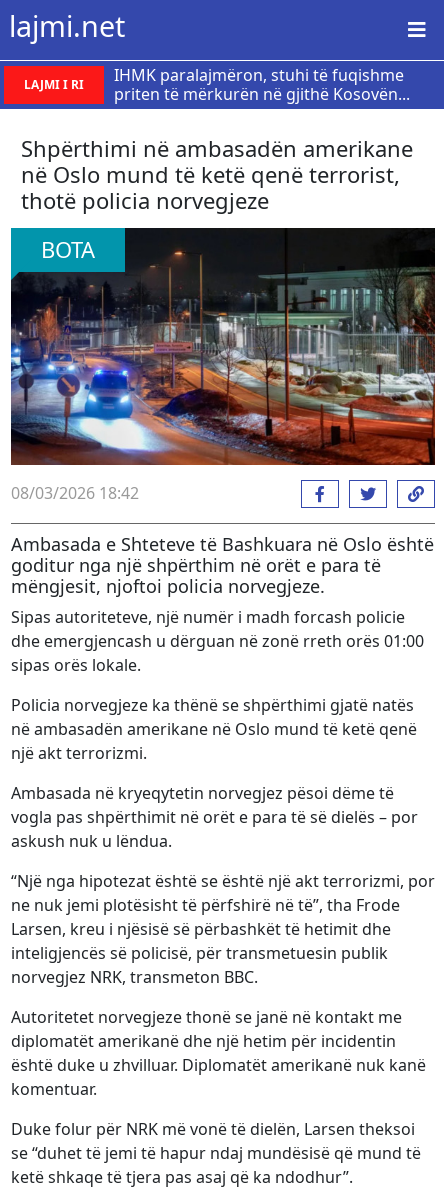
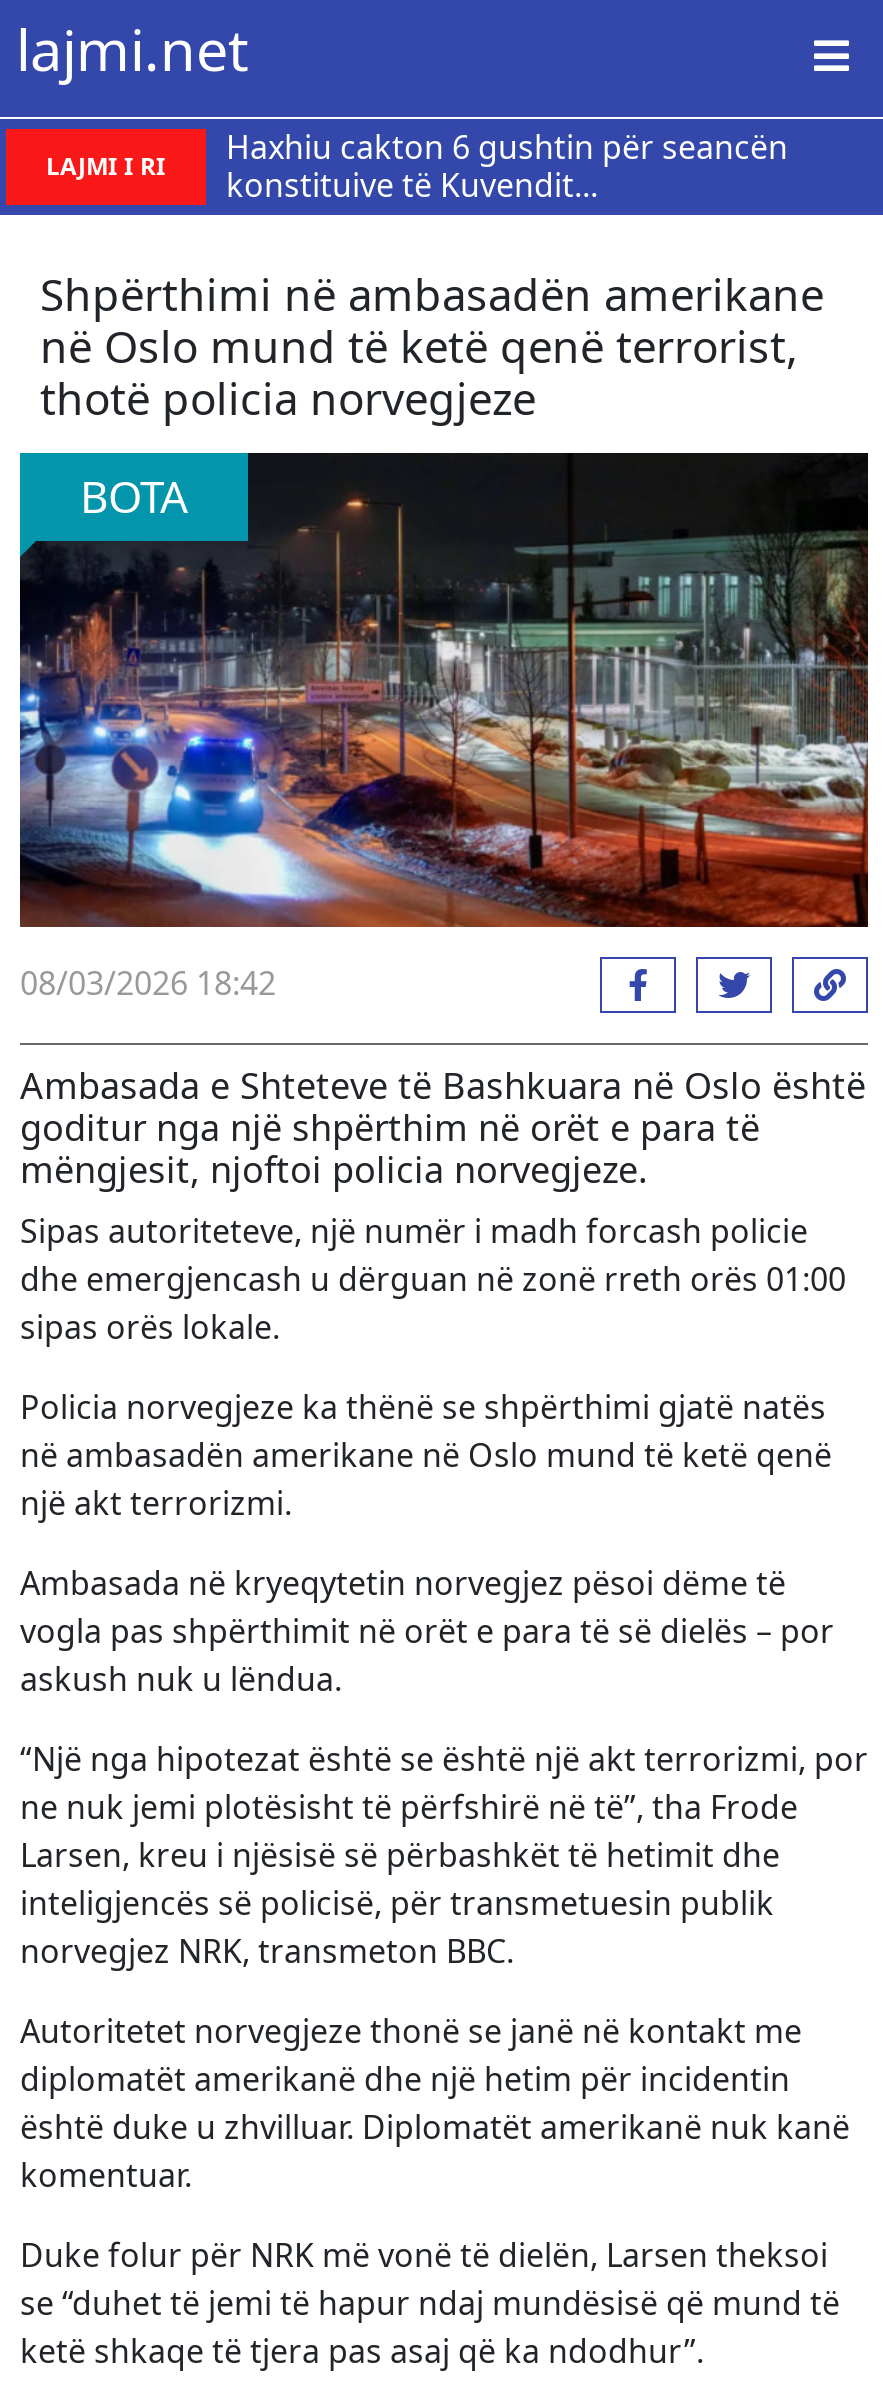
[114,64,410,105] IHMK paralajmëron, stuhi të fuqishme | priten të mërkurën në gjithë Kosovën... -> [226,125,788,207] Haxhiu cakton 6 gushtin për seancën | konstituive të Kuvendit...

